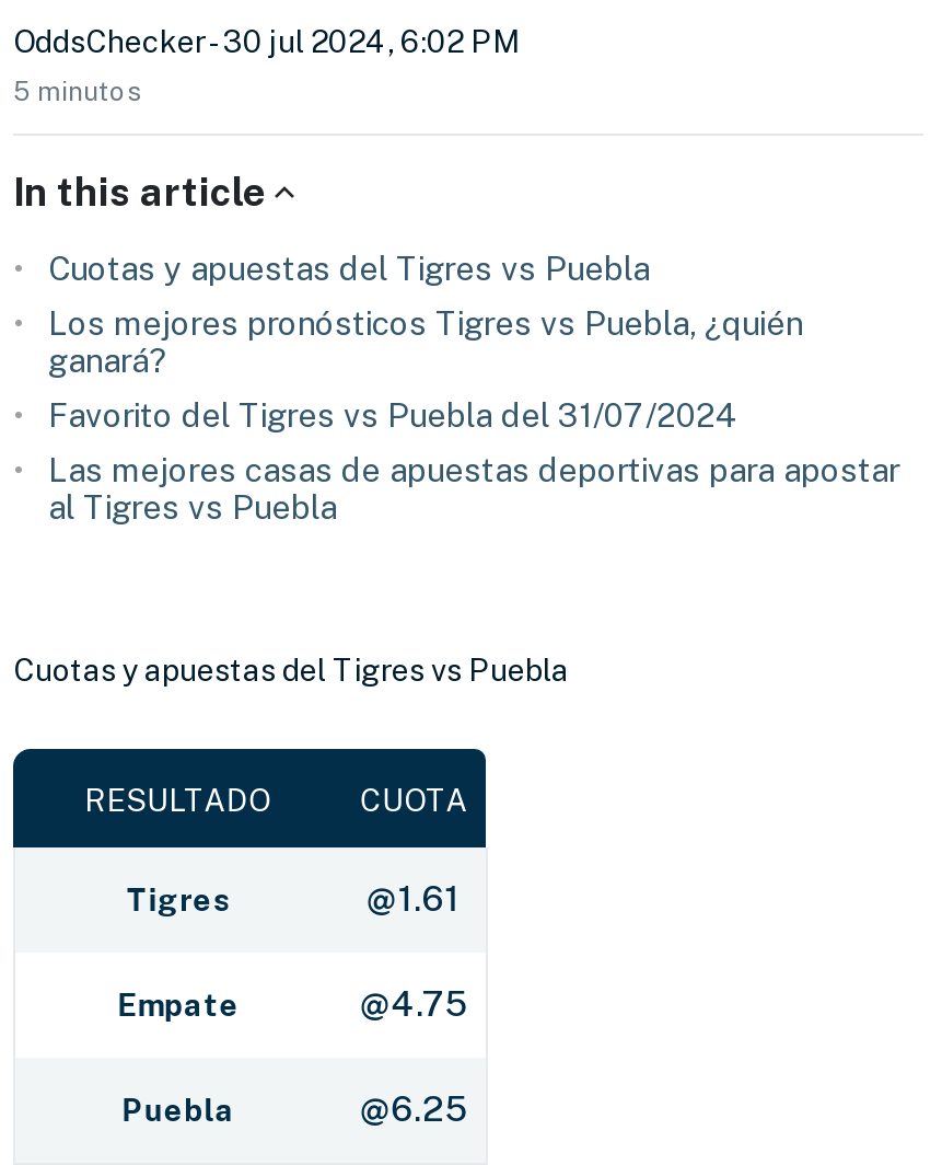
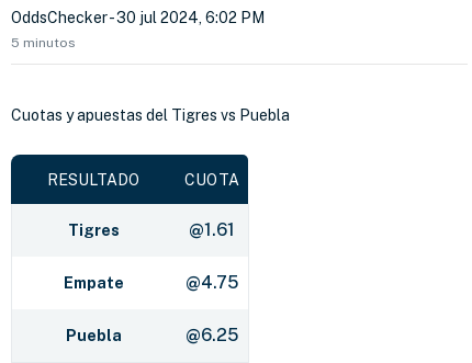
[13,169,899,526] In this article | Cuotas y apuestas del Tigres vs Puebla | Los mejores pronósticos Tigres vs Puebla, ¿quién | ganará? | Favorito del Tigres vs Puebla del 31/07/2024 | Las mejores casas de apuestas deportivas para apostar | al Tigres vs Puebla -> none

